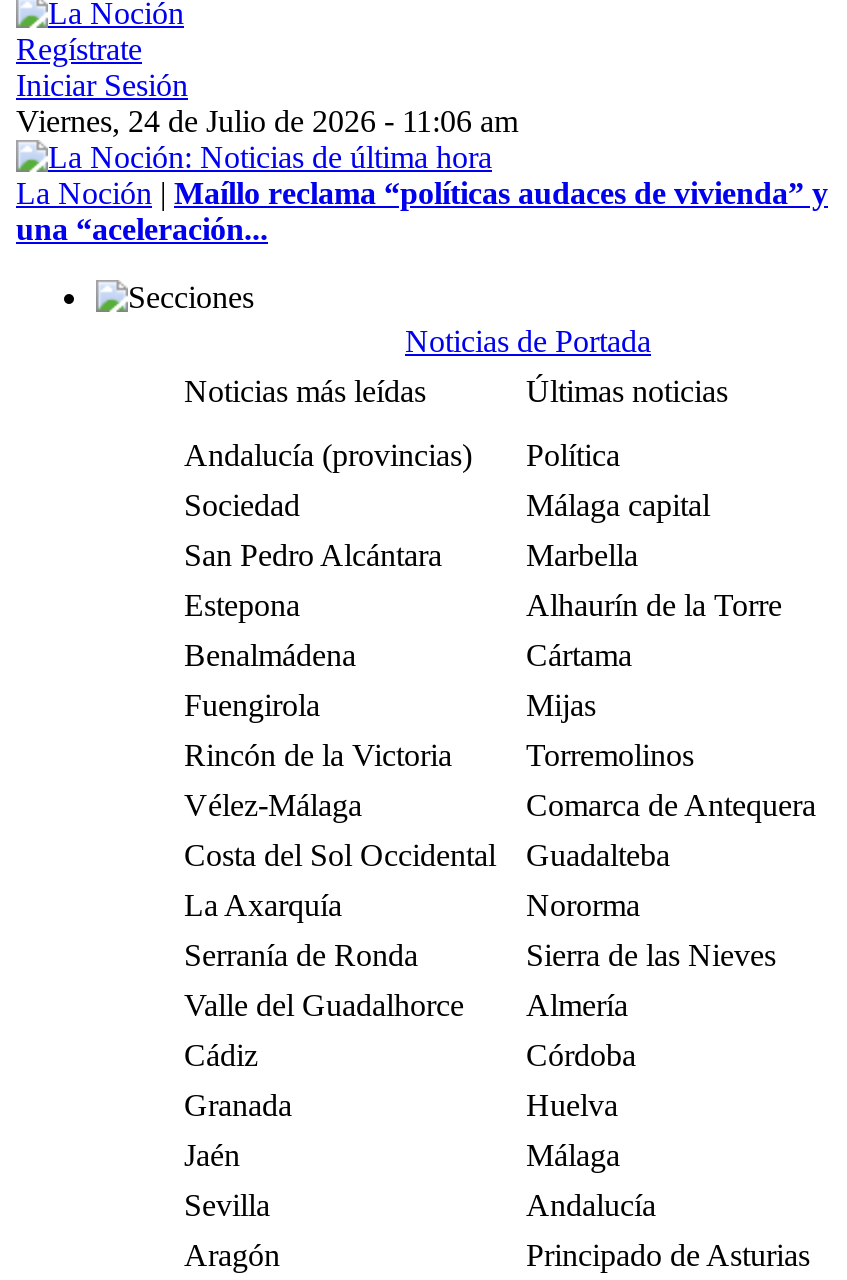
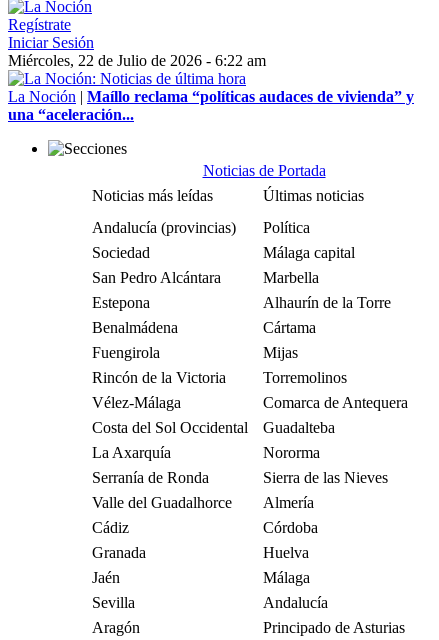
[16,104,518,138] Viernes, 24 de Julio de 2026 - 11:06 am -> [8,52,266,69] Miércoles, 22 de Julio de 2026 - 6:22 am

